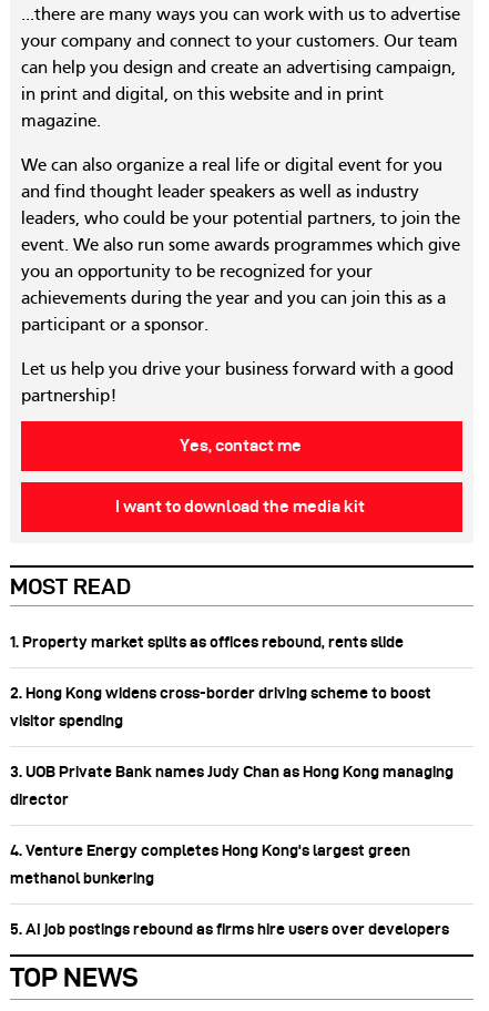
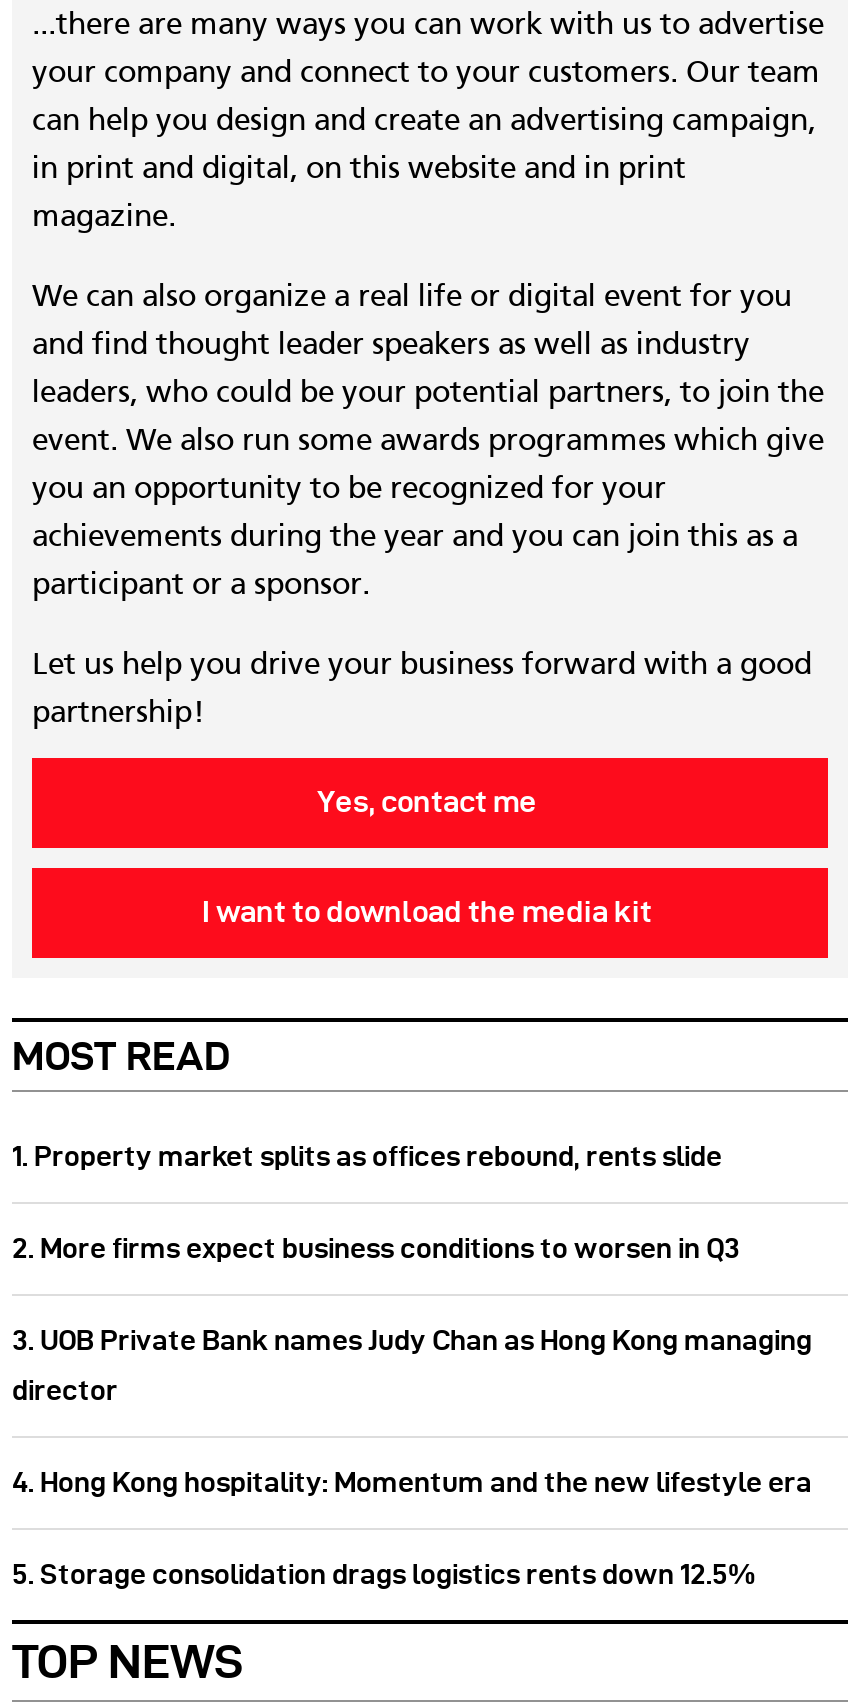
[10,684,431,730] 2. Hong Kong widens cross-border driving scheme to boost | visitor spending -> [12,1232,740,1264] 2. More firms expect business conditions to worsen in Q3
[10,842,449,938] 4. Venture Energy completes Hong Kong's largest green | methanol bunkering | 5. AI job postings rebound as firms hire users over developers -> [12,1466,812,1590] 4. Hong Kong hospitality: Momentum and the new lifestyle era | 5. Storage consolidation drags logistics rents down 12.5%

